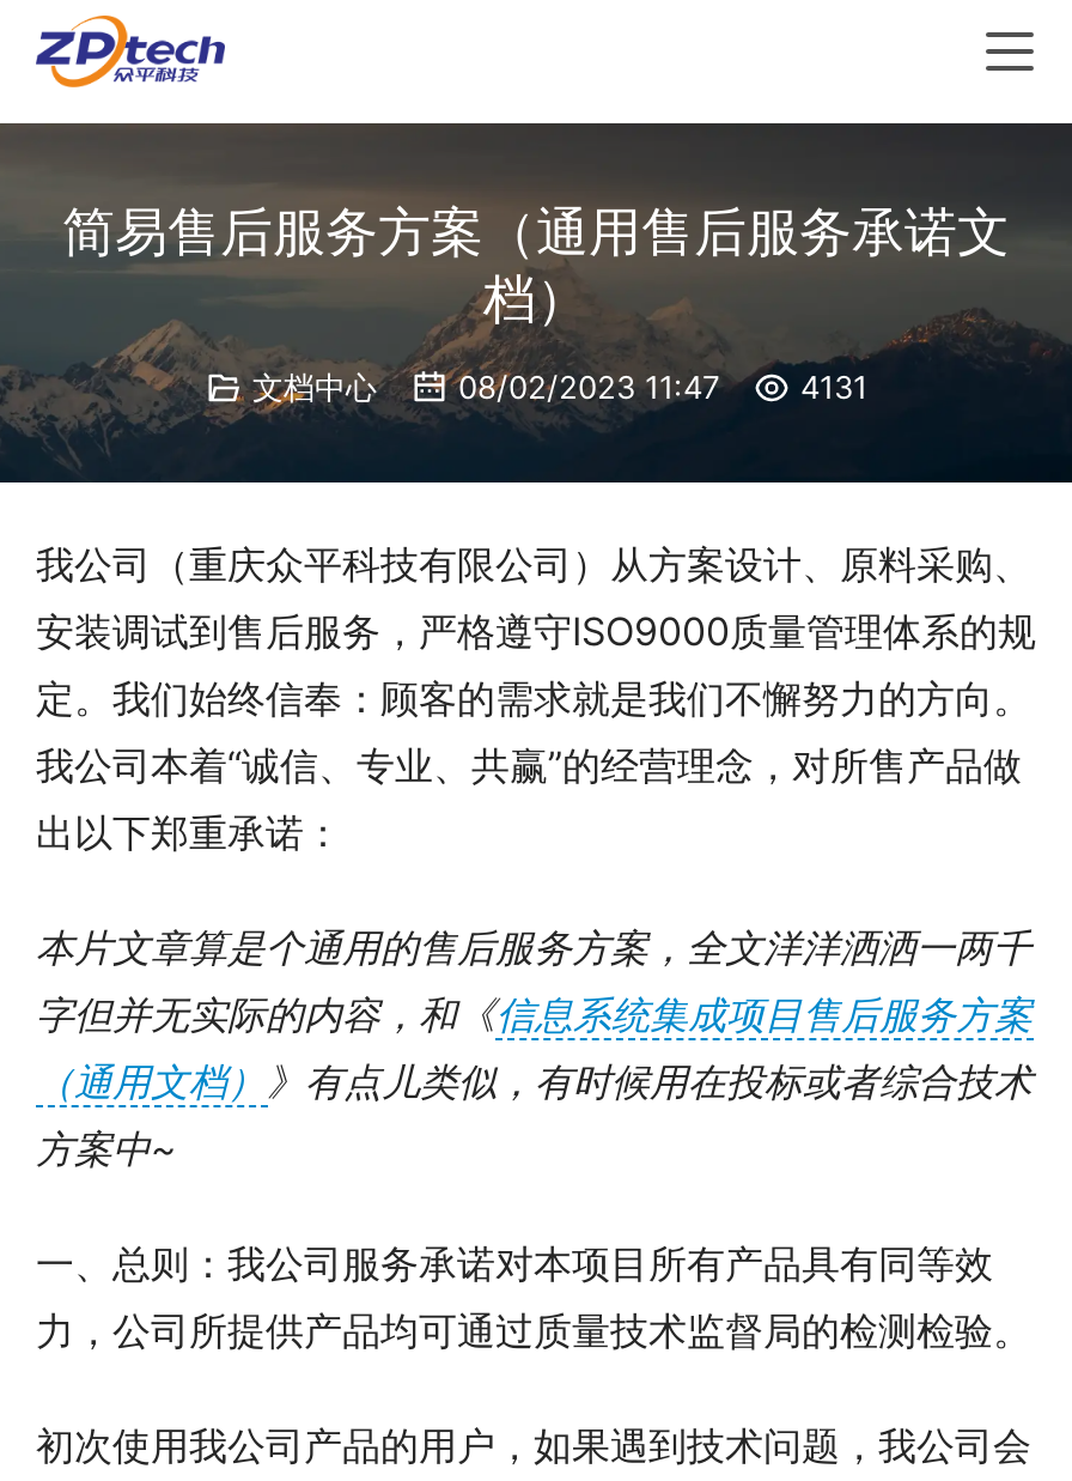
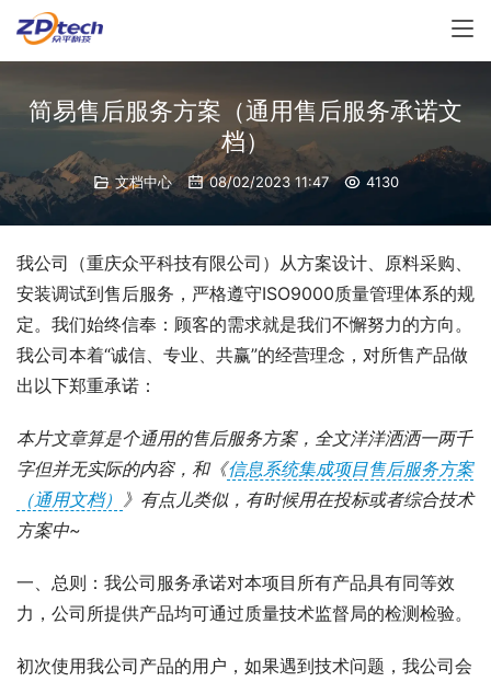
[252,368,867,406] 文档中心 08/02/2023 11:47 4131 -> [115,173,398,190] 文档中心 08/02/2023 11:47 4130

